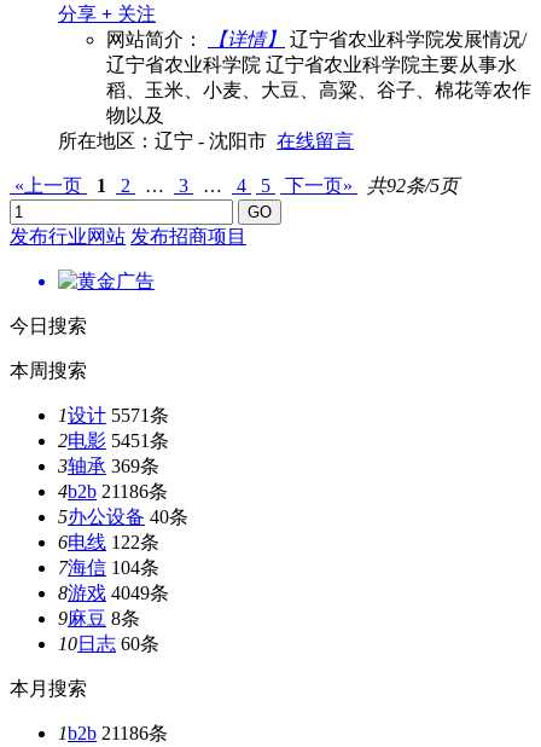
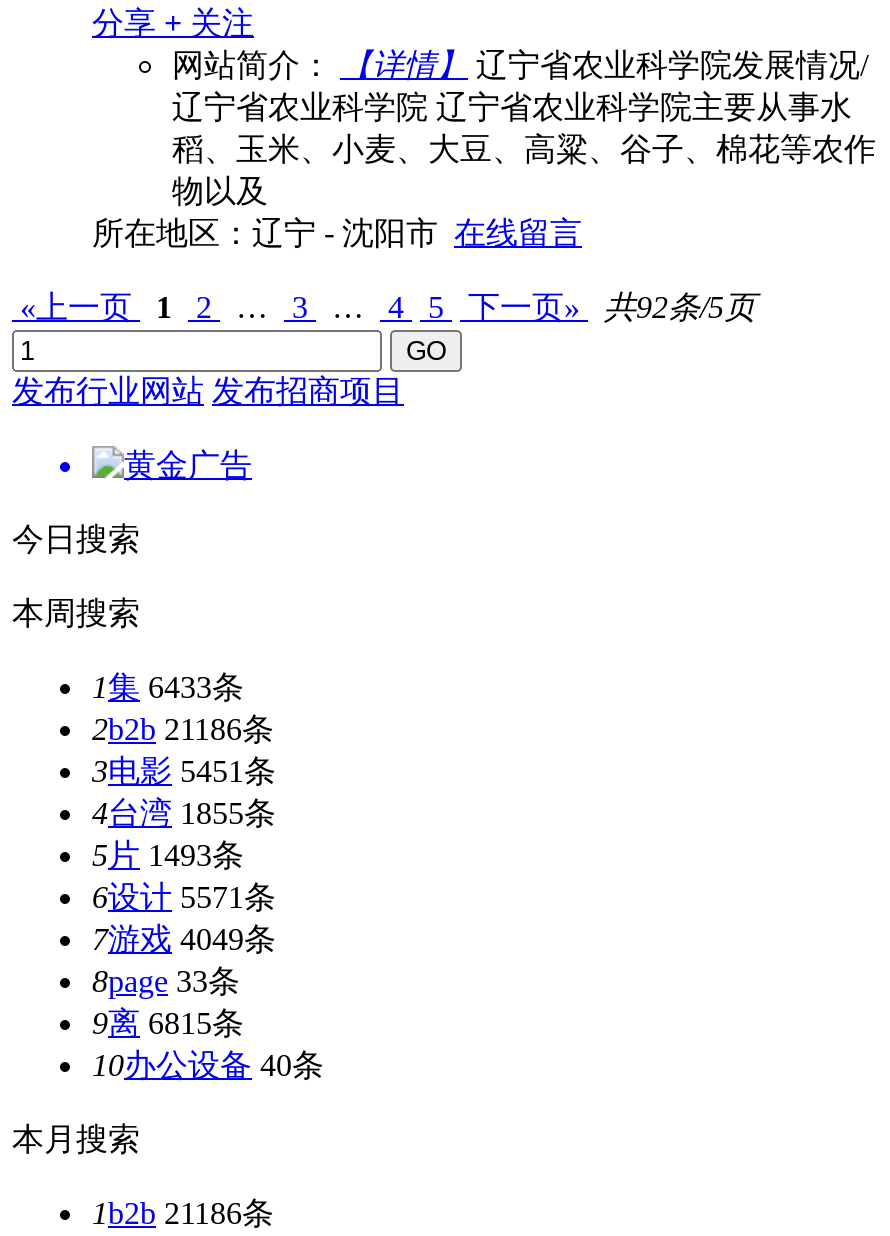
[58,405,188,654] 1设计5571条 | 2电影5451条 | 3轴承369条 | 4b2b 21186条 | 5办公设备40条 | 6电线122条 | 7海信104条 | 8游戏4049条 | 9麻豆8条 | 10日志60条 -> [92,670,324,1082] 1集6433条 | 2b2b 21186条 | 3电影5451条 | 4台湾1855条 | 5片1493条 | 6设计5571条 | 7游戏4049条 | 8page 33条 | 9离6815条 | 10办公设备40条

